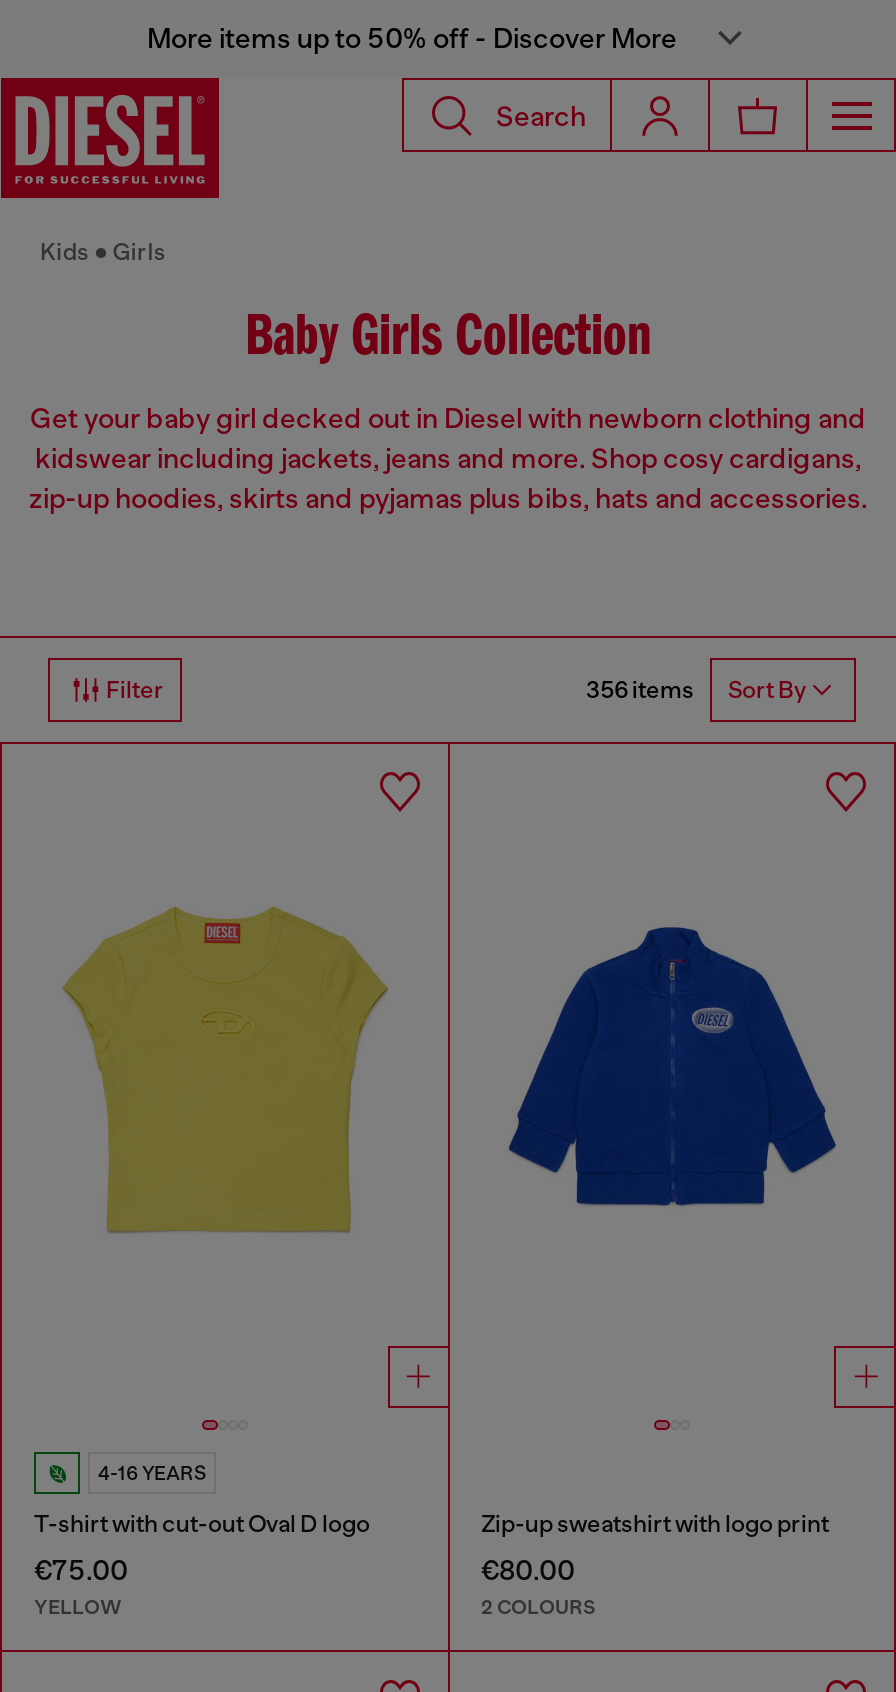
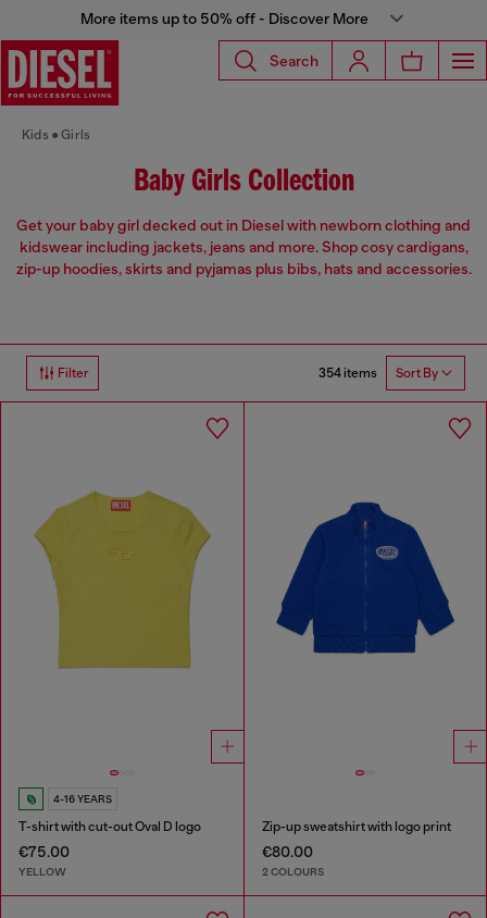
[586,676,806,705] 356 items Sort By -> [319,365,438,381] 354 items Sort By

